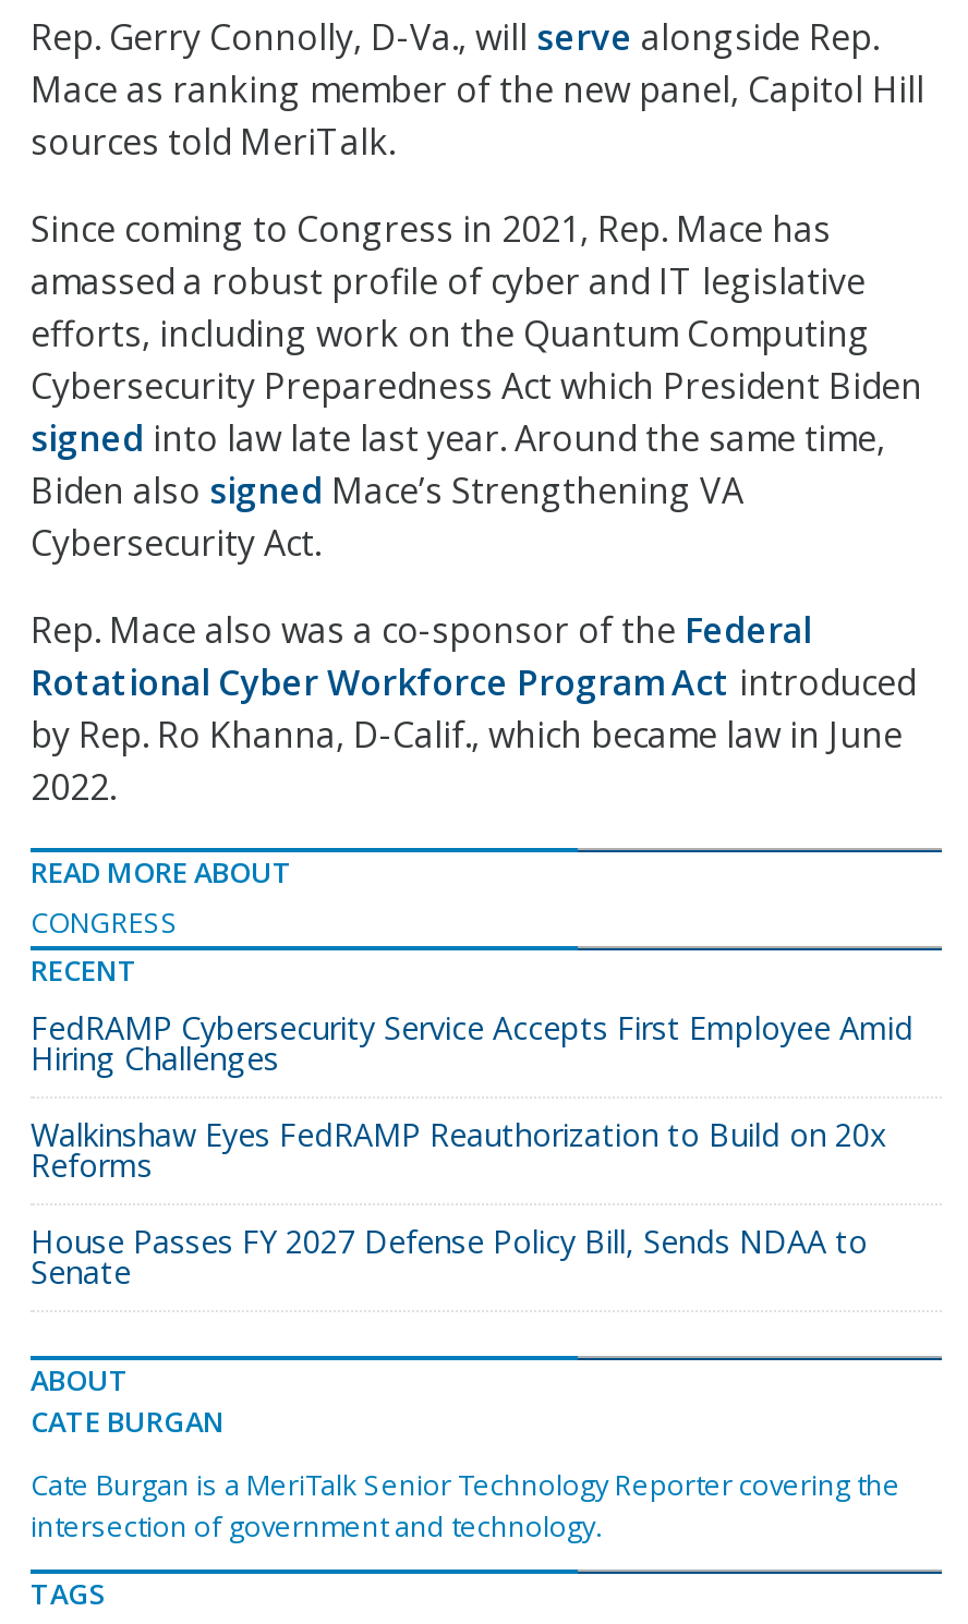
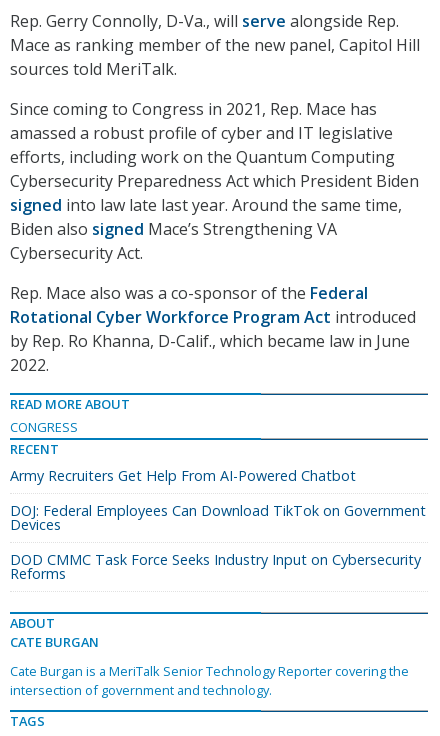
[31,1007,913,1156] FedRAMP Cybersecurity Service Accepts First Employee Amid | Hiring Challenges | Walkinshaw Eyes FedRAMP Reauthorization to Build on 20x -> [10,466,426,569] Army Recruiters Get Help From AI-Powered Chatbot | DOJ: Federal Employees Can Download TikTok on Government | Devices | DOD CMMC Task Force Seeks Industry Input on Cybersecurity
moved [31,1145,153,1186] -> [10,564,66,583]: Reforms
[31,1221,868,1293] House Passes FY 2027 Defense Policy Bill, Sends NDAA to | Senate -> none

